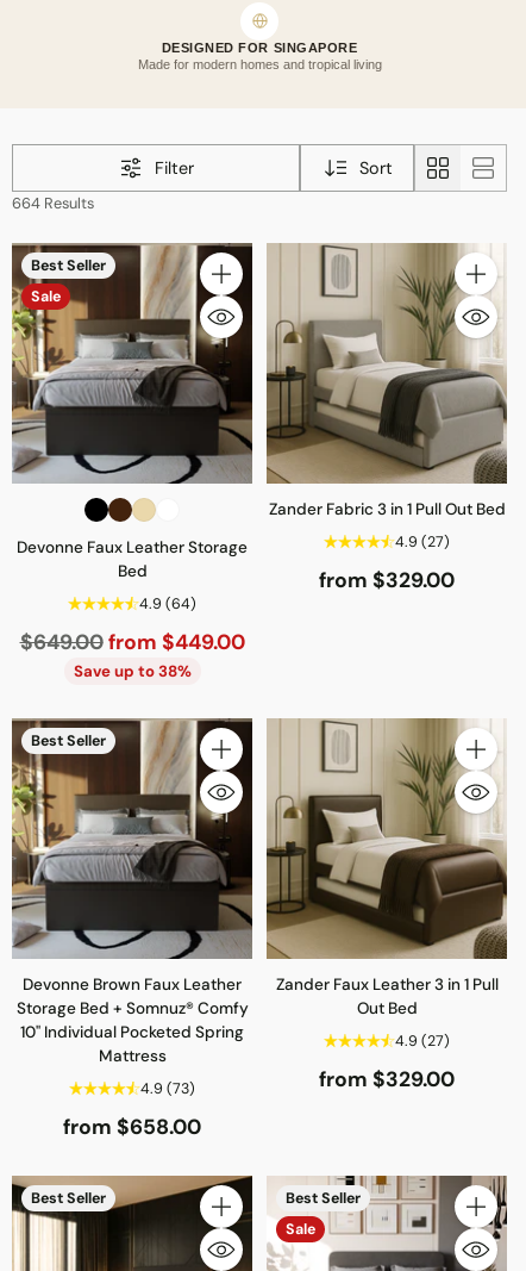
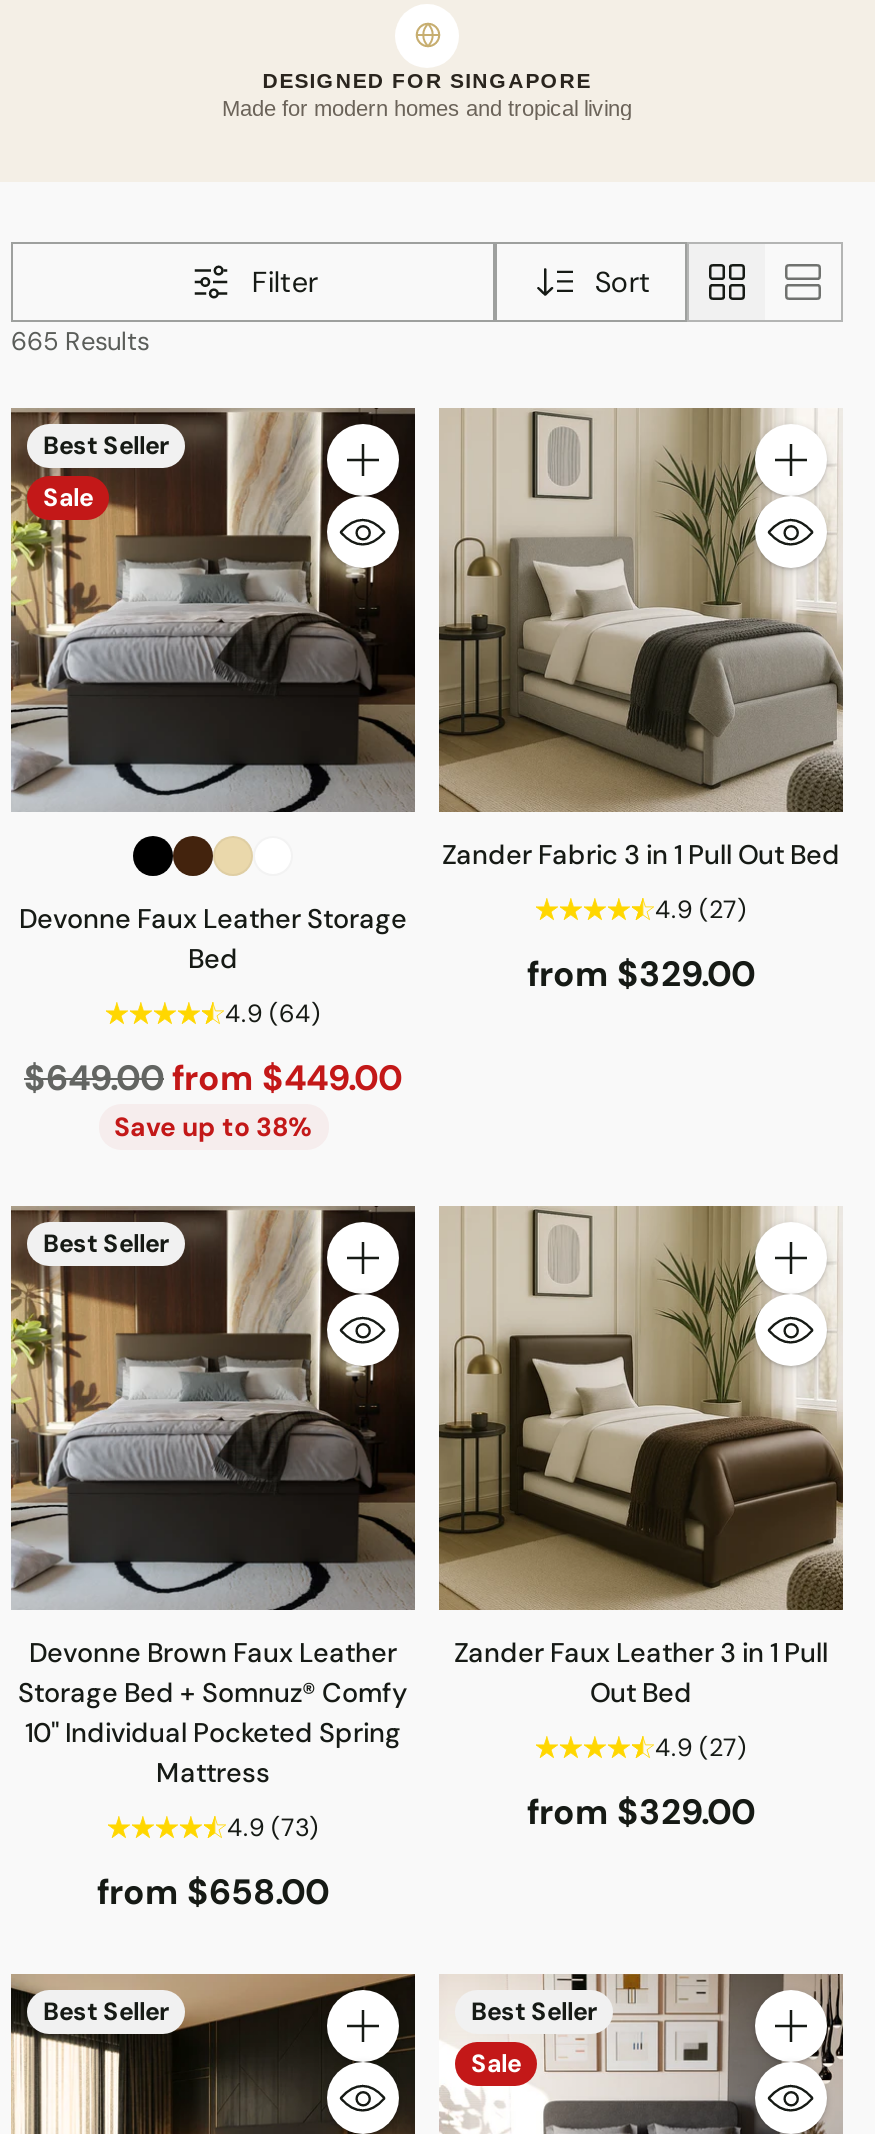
[12,193,94,213] 664 Results -> [11,323,149,357] 665 Results

